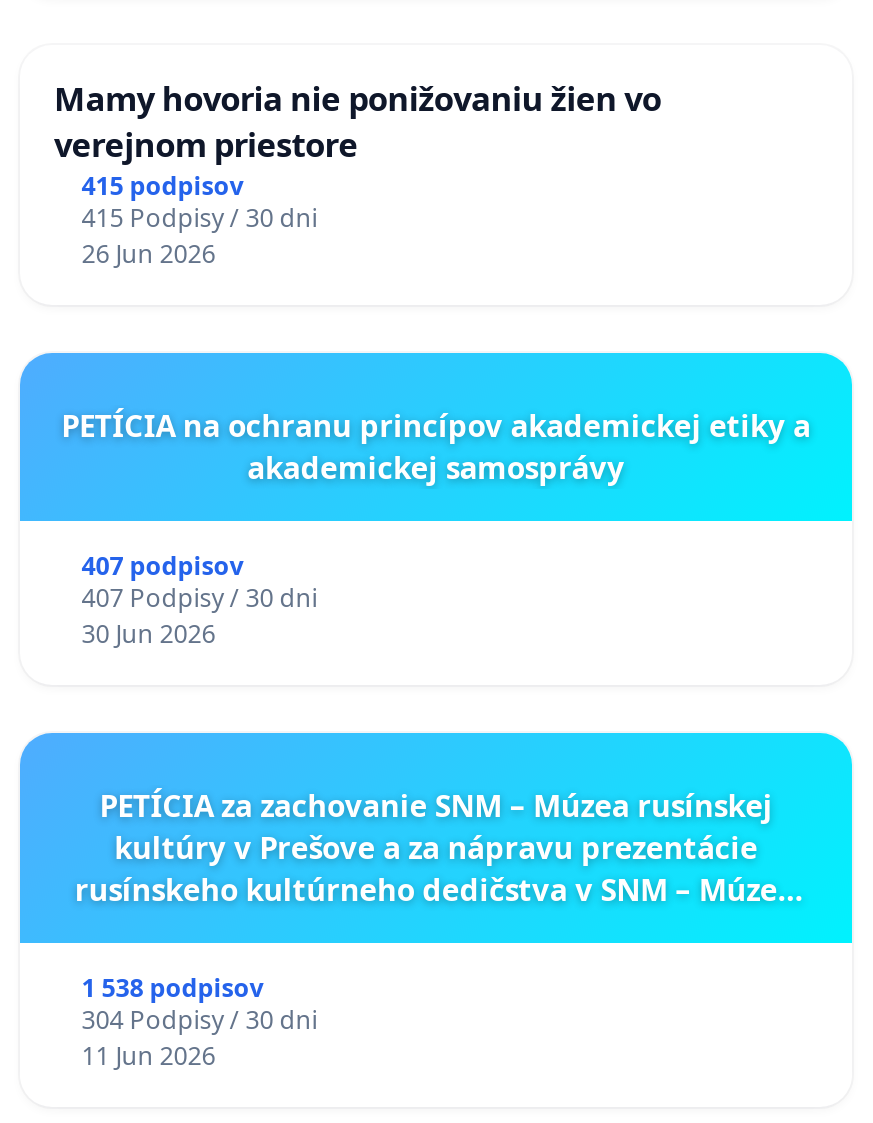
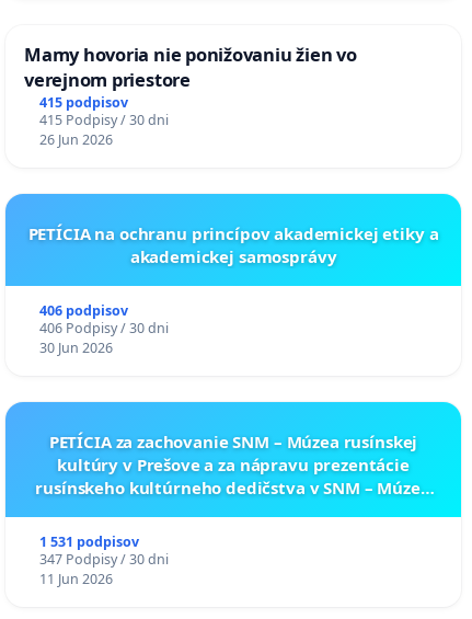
[82,549,244,583] 407 podpisov -> [39,301,128,320] 406 podpisov
[82,581,318,615] 407 Podpisy / 30 dni -> [39,319,168,337] 406 Podpisy / 30 dni
[82,971,264,1005] 1 538 podpisov -> [39,532,139,551] 1 531 podpisov
[82,1003,318,1037] 304 Podpisy / 30 dni -> [39,550,168,568] 347 Podpisy / 30 dni

